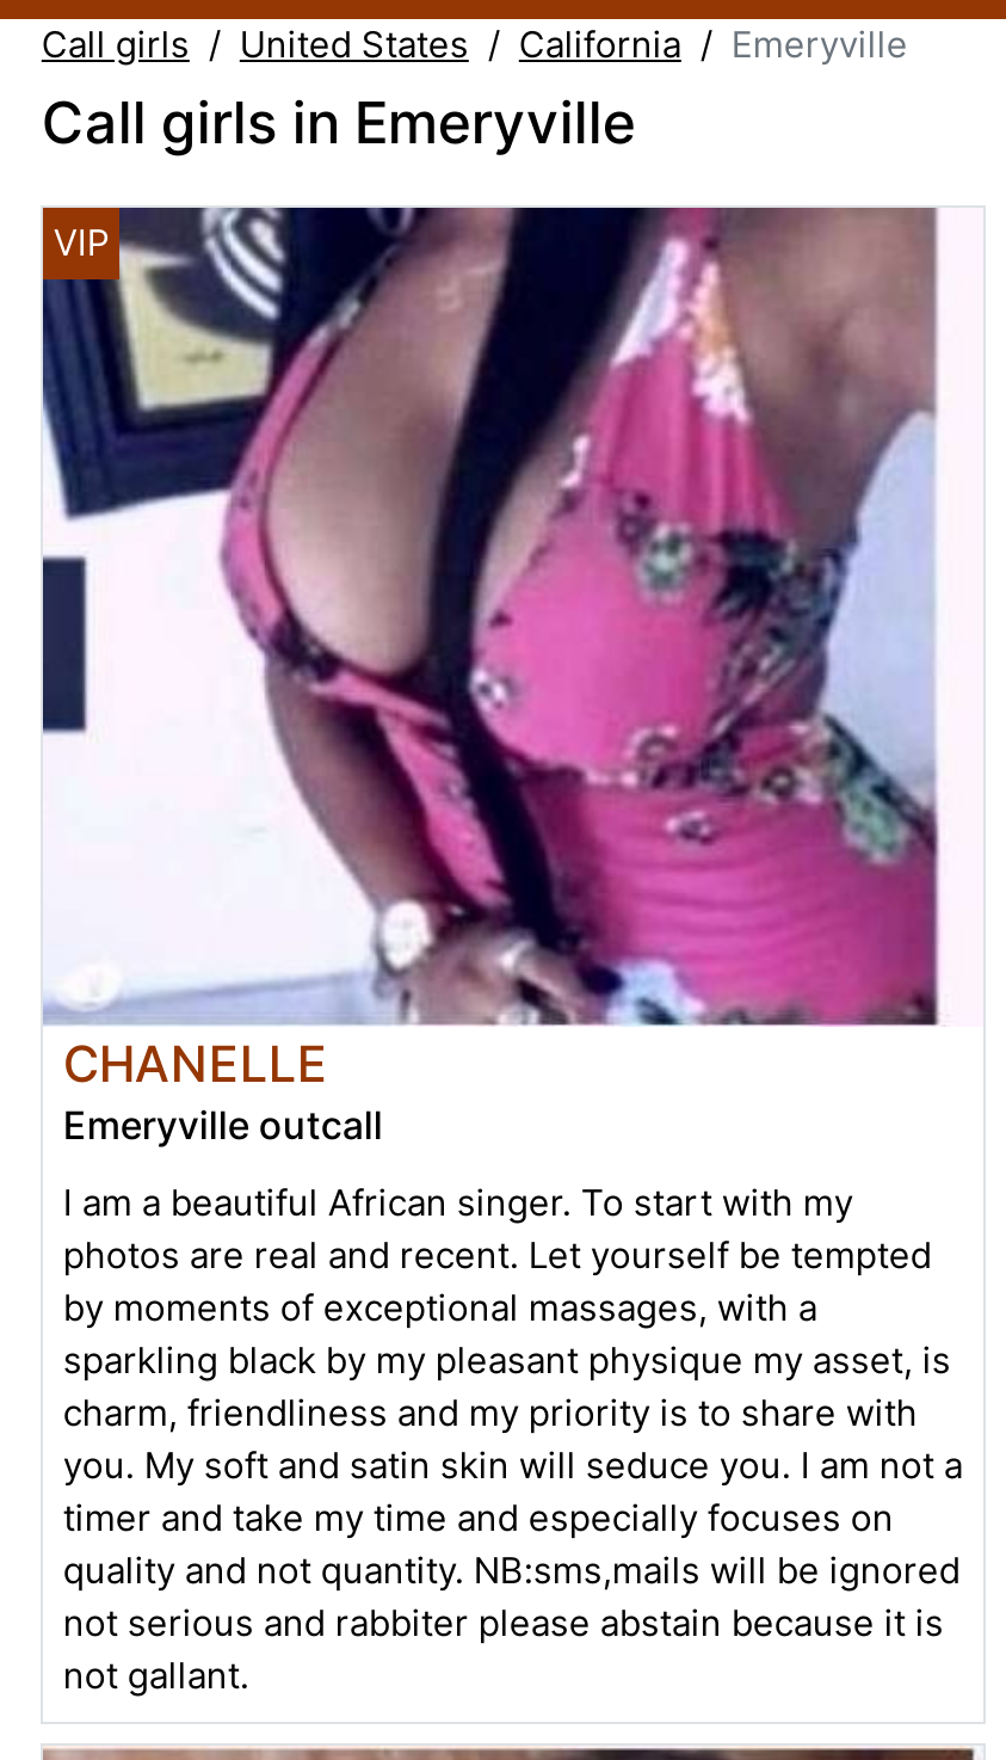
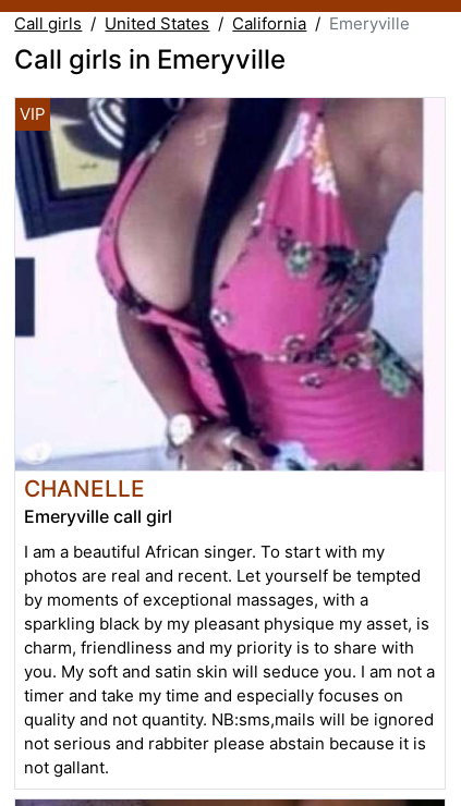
[63,1100,383,1147] Emeryville outcall -> [24,505,173,527] Emeryville call girl

